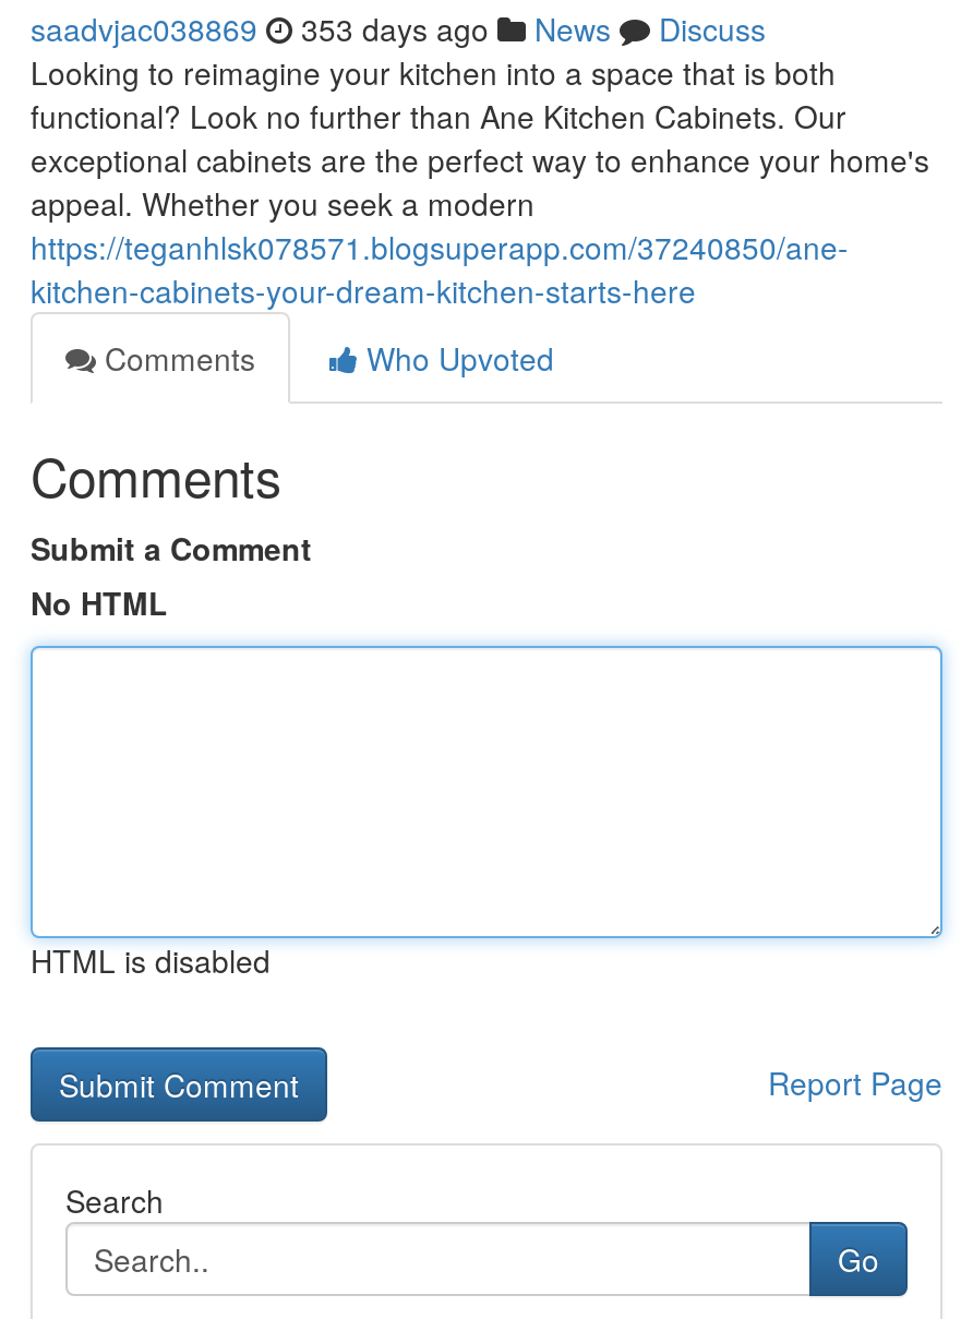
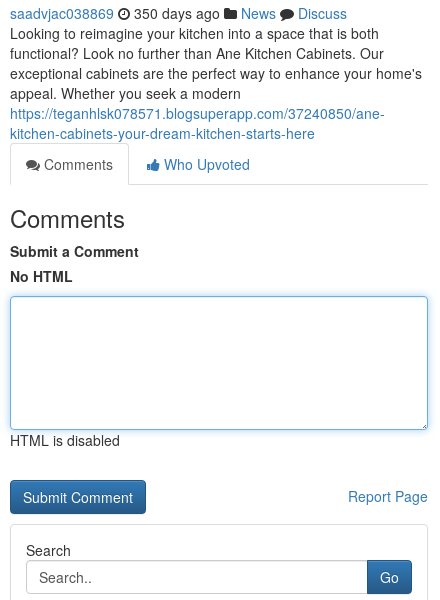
[31,7,766,50] saadvjac038869 353 days ago News Discuss -> [10,3,347,23] saadvjac038869 350 days ago News Discuss

